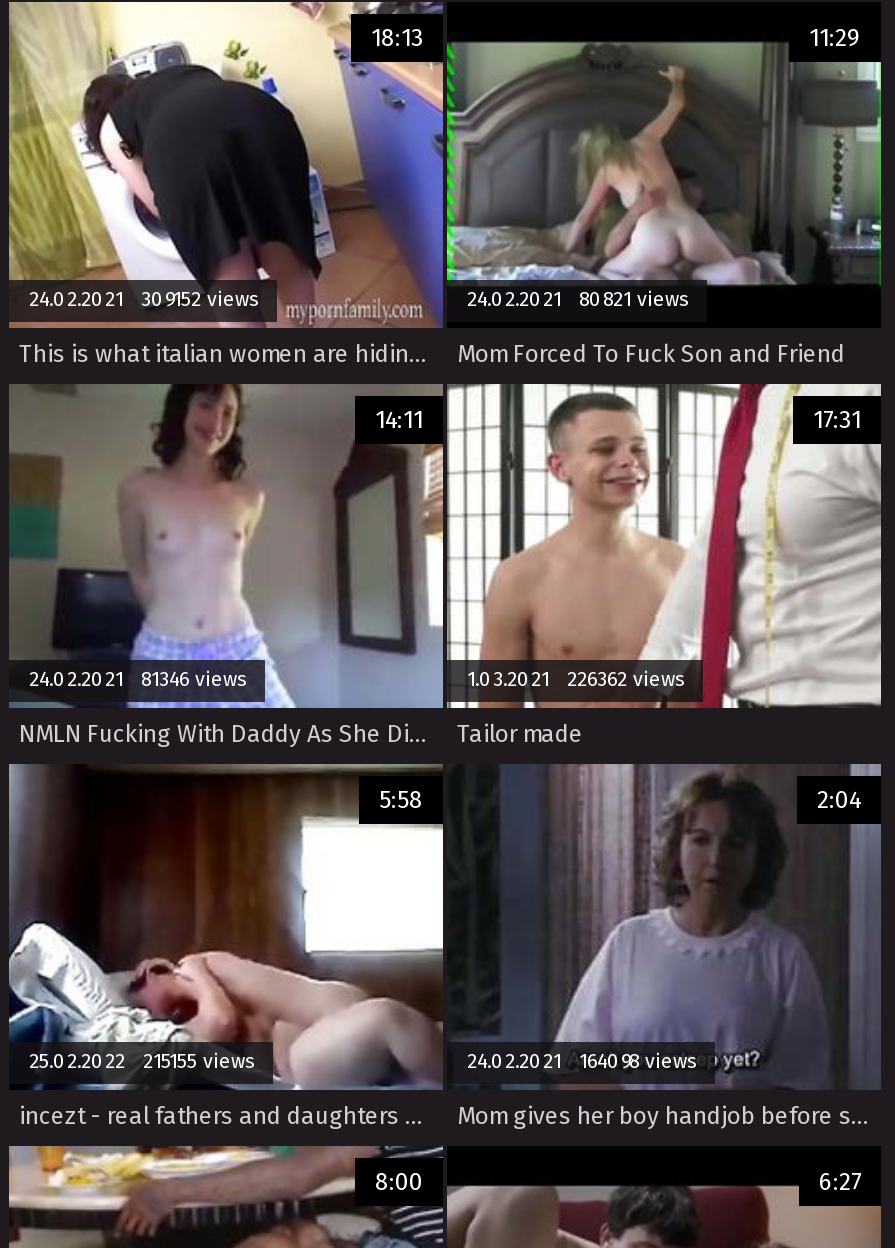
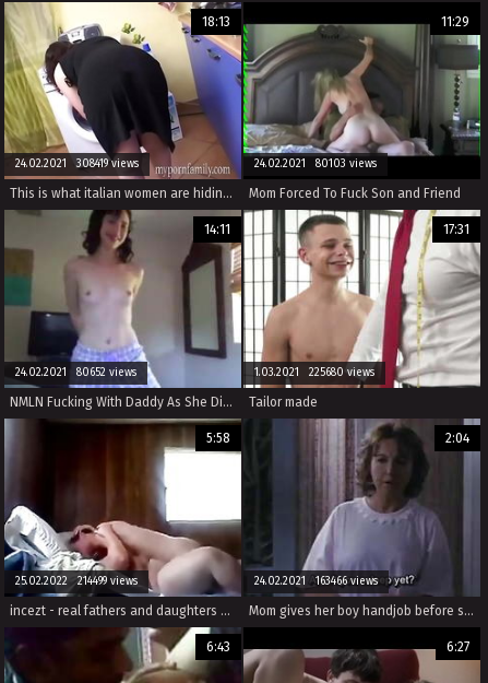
[29,286,257,310] 24.02.2021 309152 views -> [15,158,139,171] 24.02.2021 308419 views
[467,286,687,310] 24.02.2021 80821 views -> [254,158,377,171] 24.02.2021 80103 views
[29,668,245,692] 24.02.2021 81346 views -> [15,366,136,379] 24.02.2021 80652 views
[467,668,683,692] 1.03.2021 226362 views -> [254,366,374,379] 1.03.2021 225680 views
[29,1050,253,1074] 25.02.2022 215155 views -> [15,575,138,588] 25.02.2022 214499 views
[467,1050,695,1074] 24.02.2021 164098 views -> [254,575,378,588] 24.02.2021 163466 views
[375,1168,423,1196] 8:00 -> [206,639,230,654] 6:43

